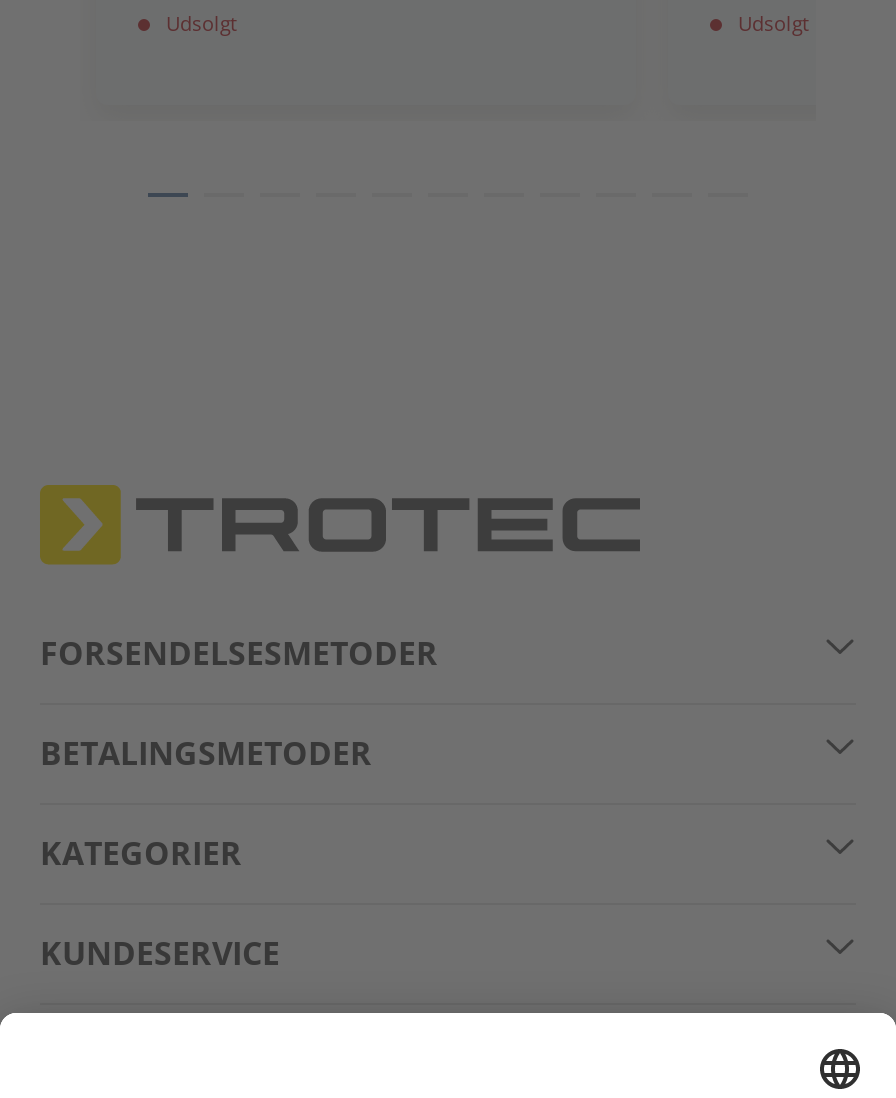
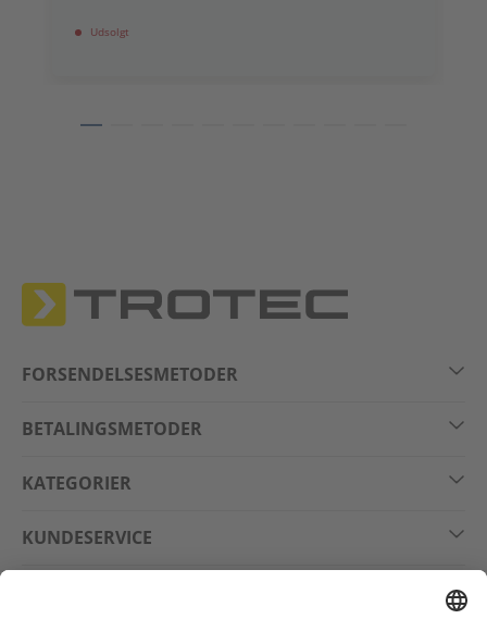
[738,9,810,37] Udsolgt -> none

